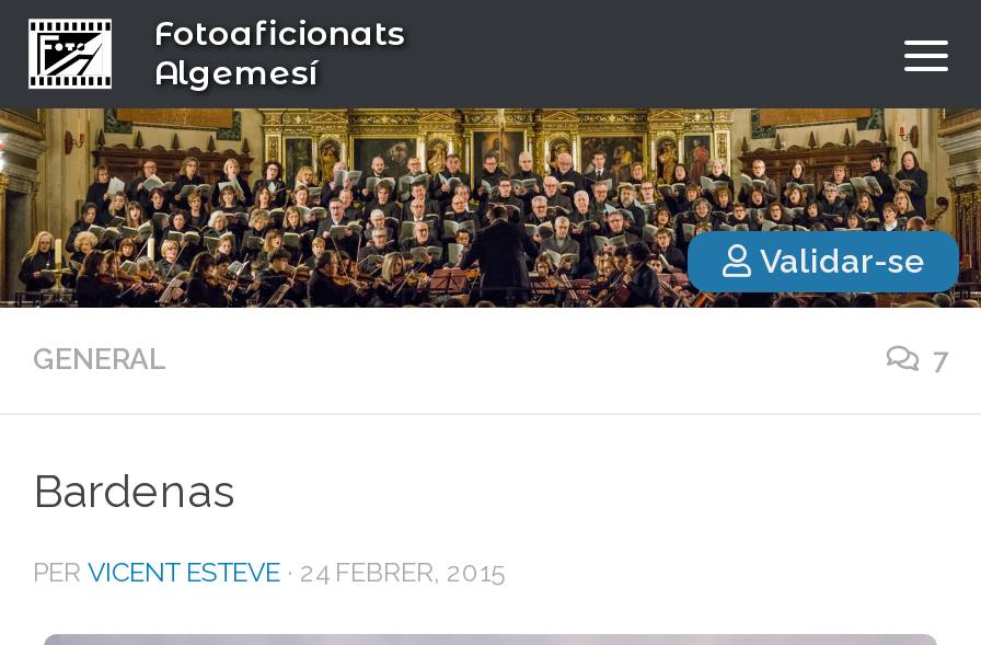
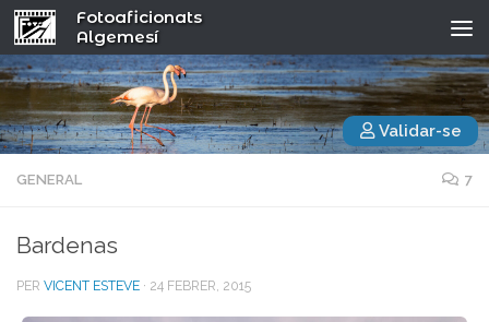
[7,106,974,310] [image] -> [3,53,486,155] [image]

